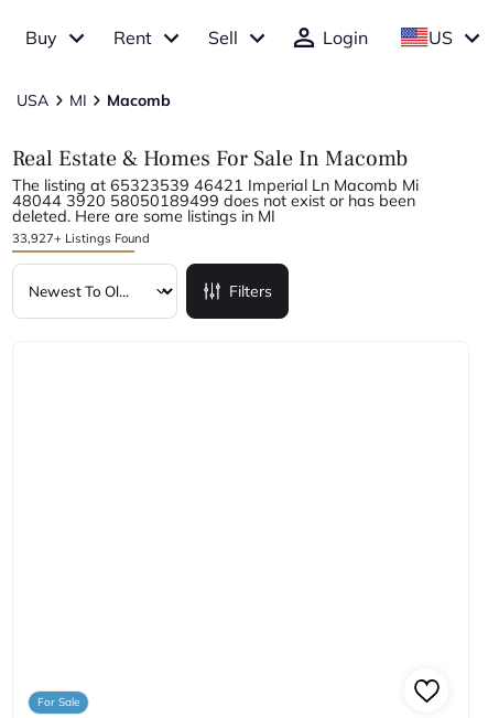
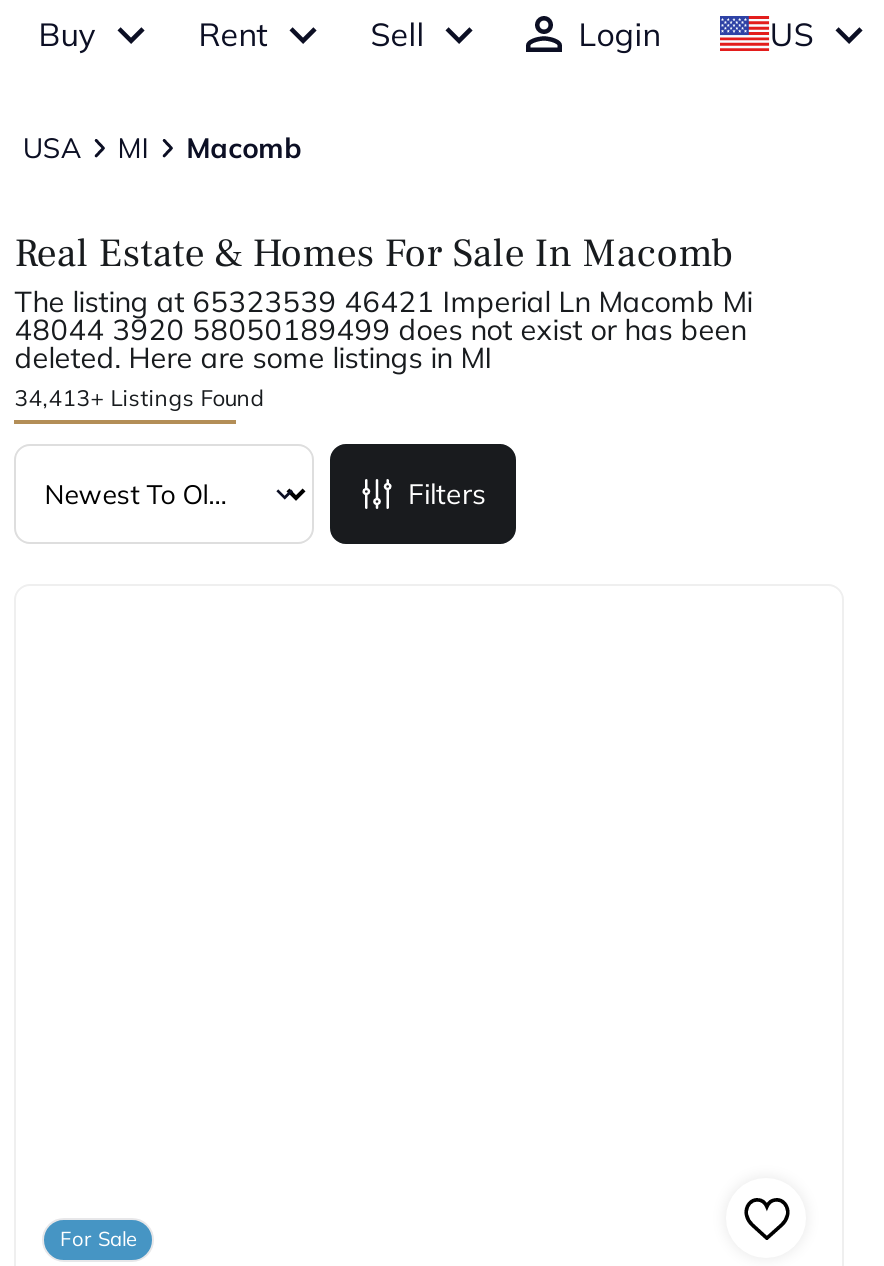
[12,231,150,246] 33,927+ Listings Found -> [14,384,264,412] 34,413+ Listings Found

